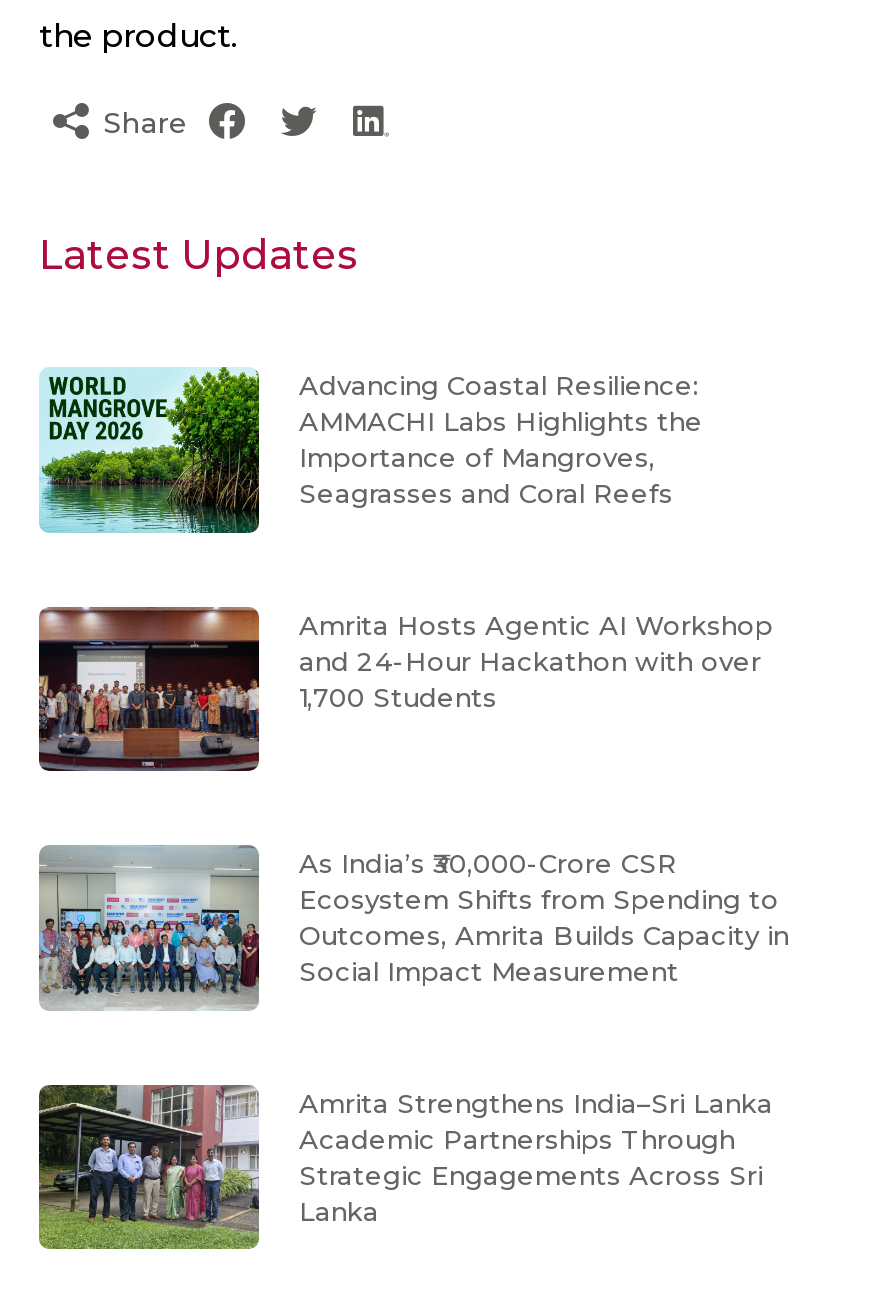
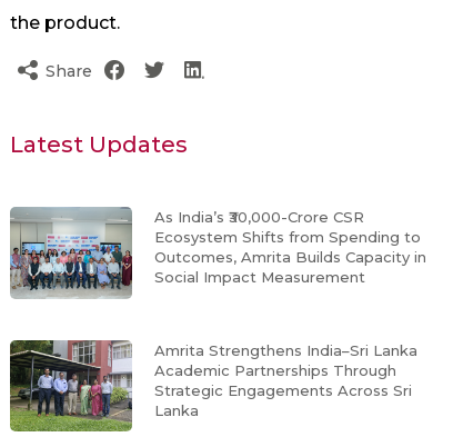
[39,367,703,535] [image] | Advancing Coastal Resilience: | AMMACHI Labs Highlights the | Importance of Mangroves, | Seagrasses and Coral Reefs -> none
[37,607,773,773] [image] | Amrita Hosts Agentic AI Workshop | and 24-Hour Hackathon with over | 1,700 Students -> none

